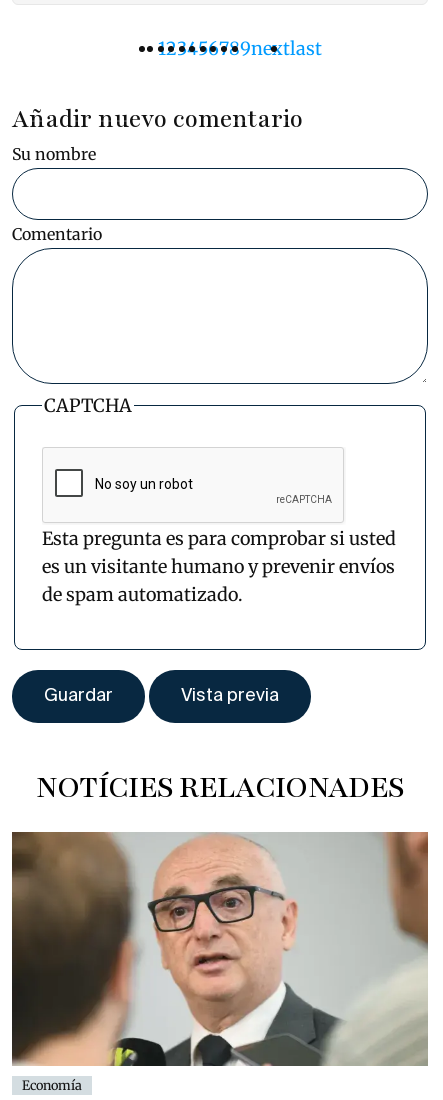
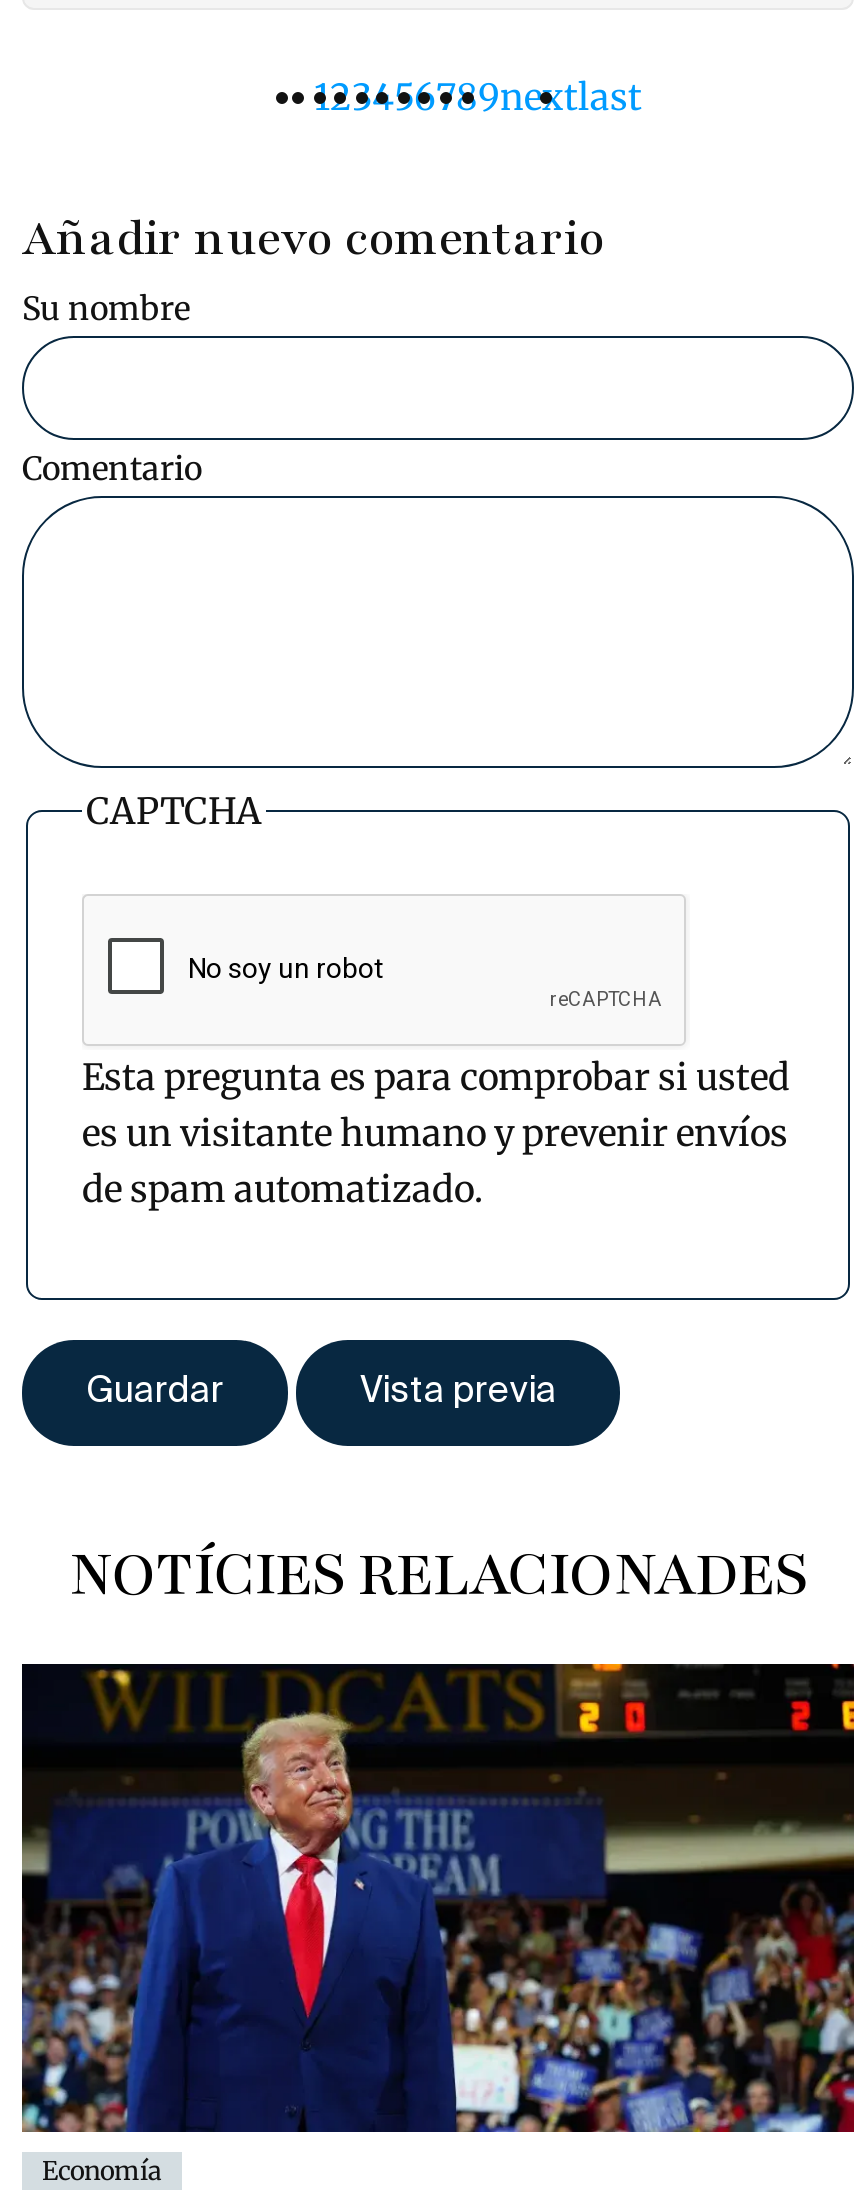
[11,832,429,1067] [image] -> [20,1662,856,2134] [image]

